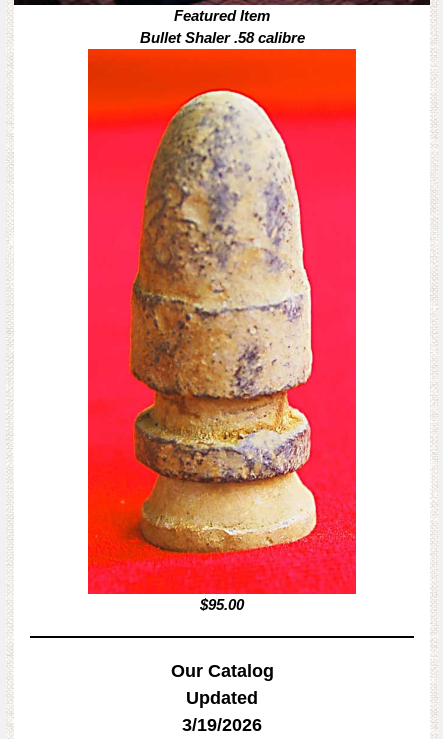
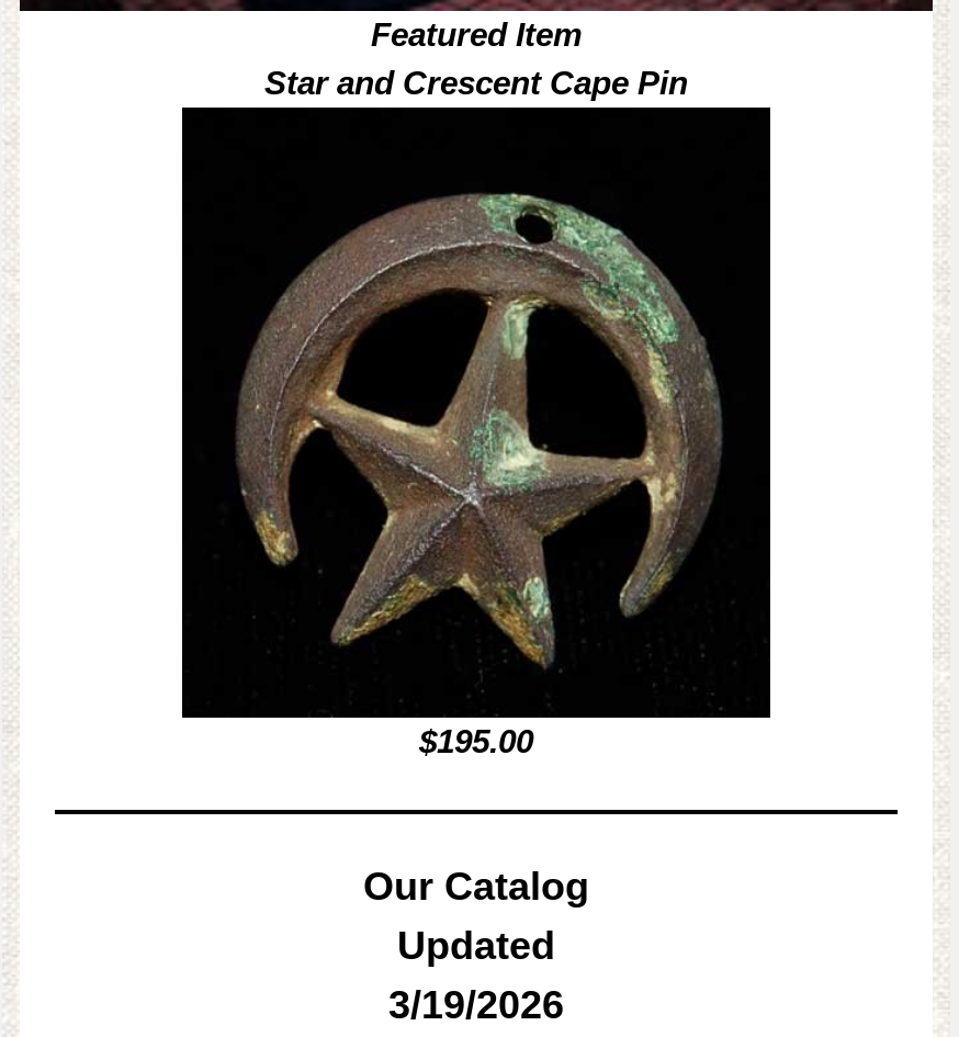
[139,29,304,46] Bullet Shaler .58 calibre -> [264,65,688,102] Star and Crescent Cape Pin
[87,48,357,612] [image] | $95.00 -> [180,105,772,760] [image] | $195.00

